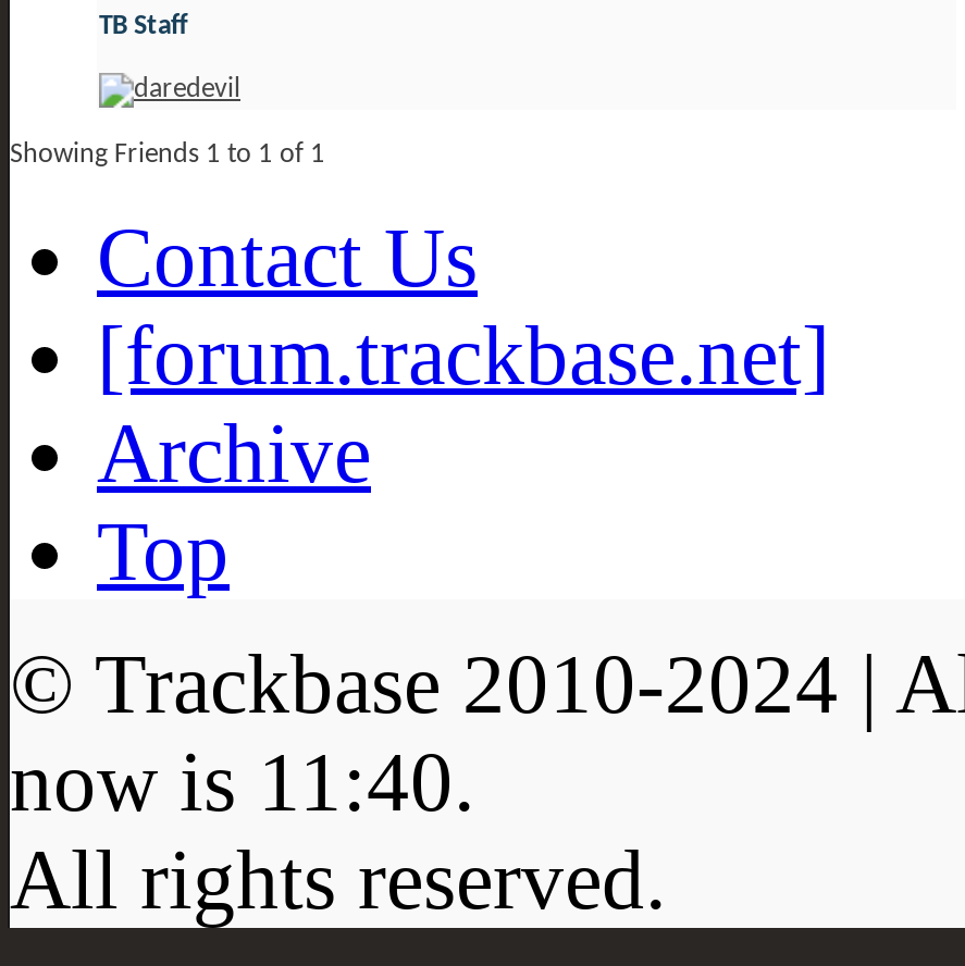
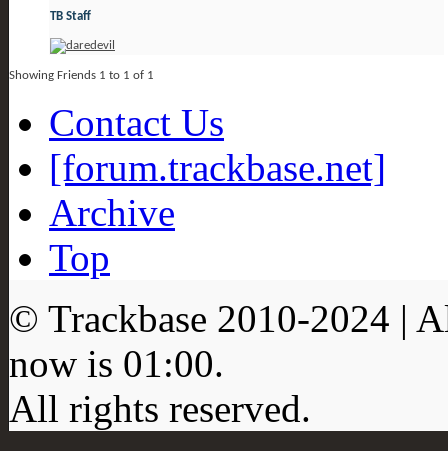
[10,734,475,827] now is 11:40. -> [9,342,224,385] now is 01:00.

